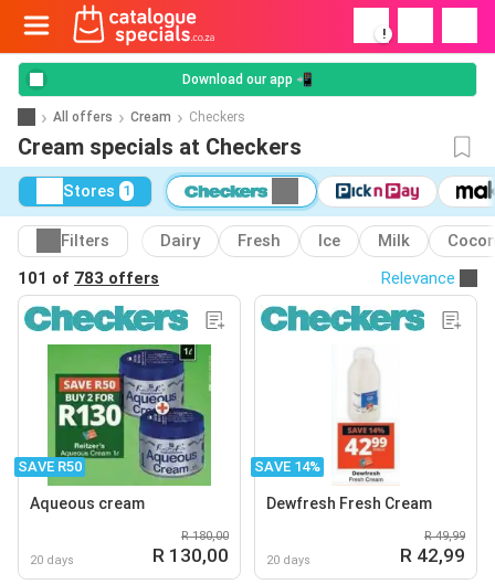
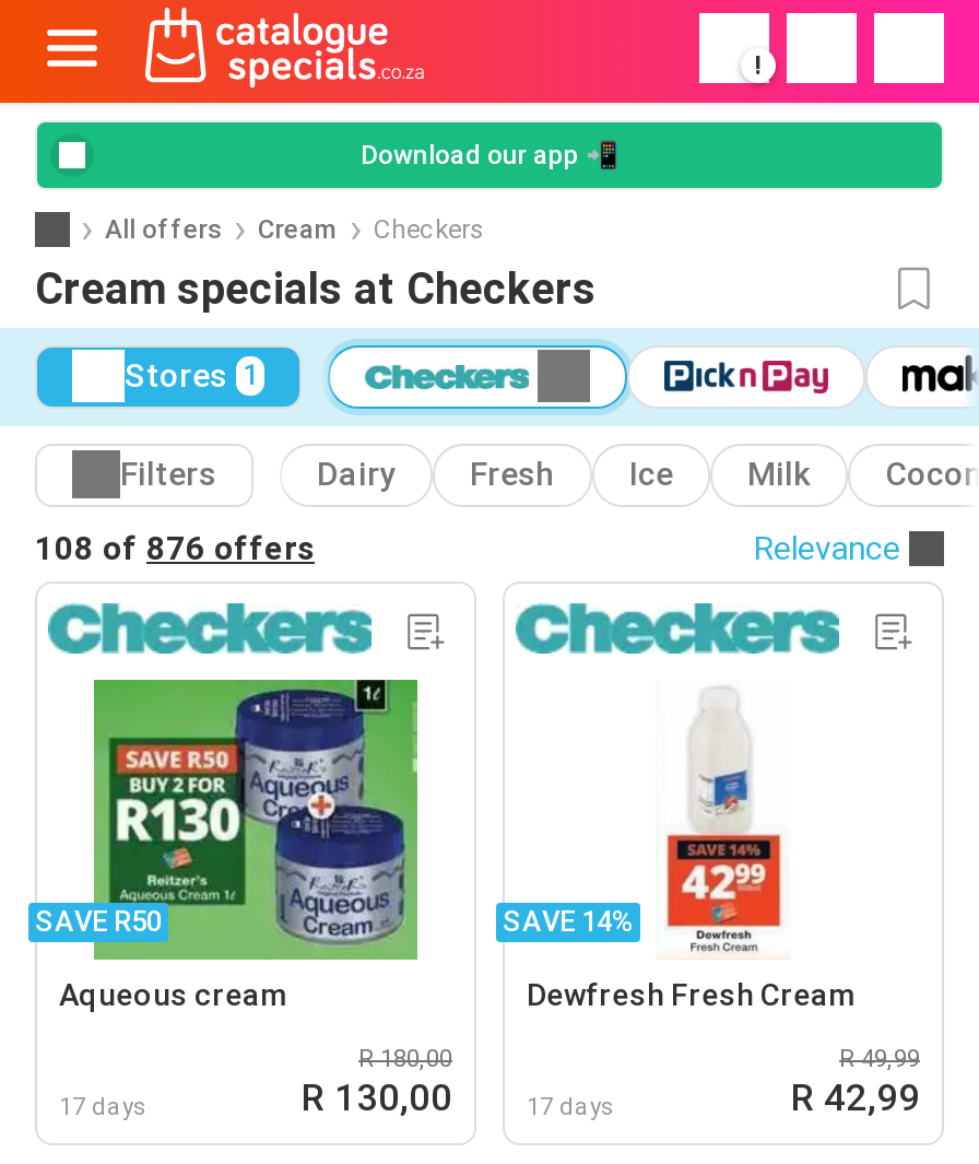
[18,268,159,288] 101 of 783 offers -> [35,528,315,567] 108 of 876 offers
[30,553,74,567] 20 days -> [59,1092,146,1121] 17 days
[266,553,310,567] 20 days -> [527,1092,614,1121] 17 days

